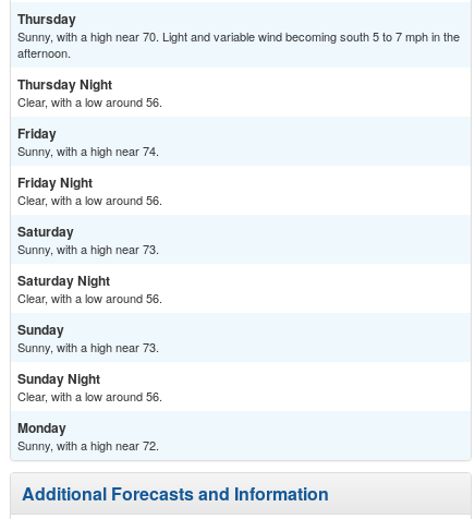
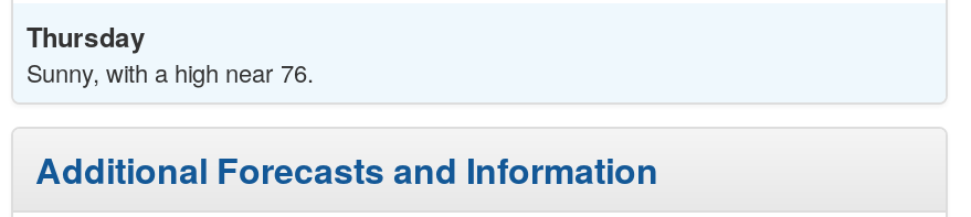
[17,27,460,454] Sunny, with a high near 70. Light and variable wind becoming south 5 to 7 mph in the | afternoon. | Thursday Night | Clear, with a low around 56. | Friday | Sunny, with a high near 74. | Friday Night | Clear, with a low around 56. | Saturday | Sunny, with a high near 73. | Saturday Night | Clear, with a low around 56. | Sunday | Sunny, with a high near 73. | Sunday Night | Clear, with a low around 56. | Monday | Sunny, with a high near 72. -> [27,54,314,89] Sunny, with a high near 76.

